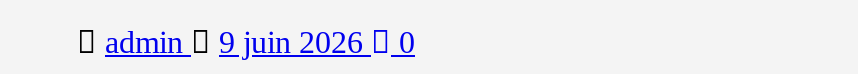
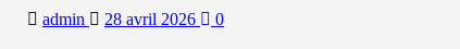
[105,25,415,59] admin 9 juin 2026 0 -> [42,10,224,28] admin 28 avril 2026 0

